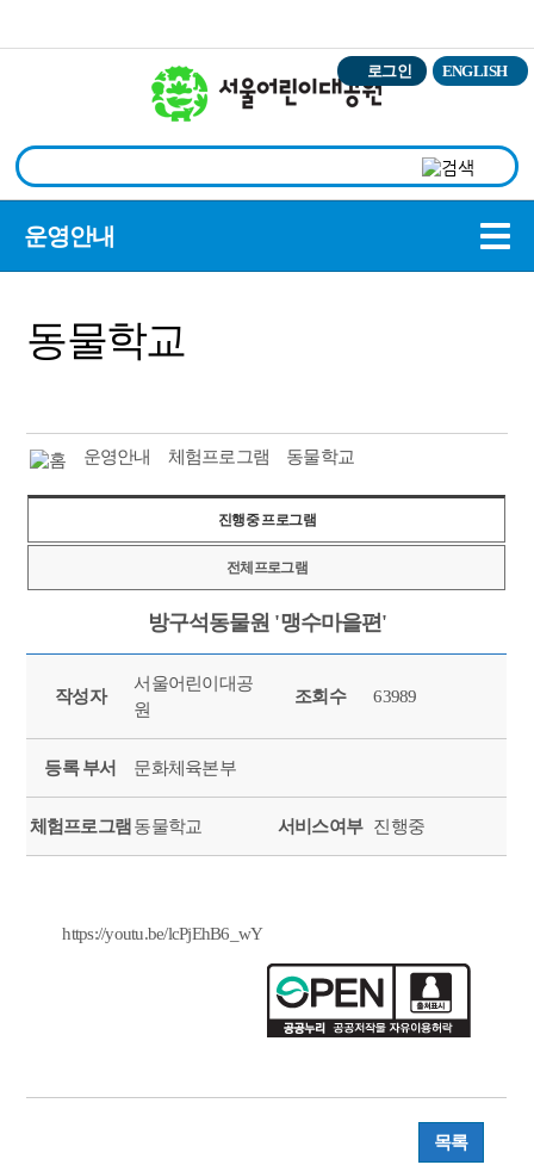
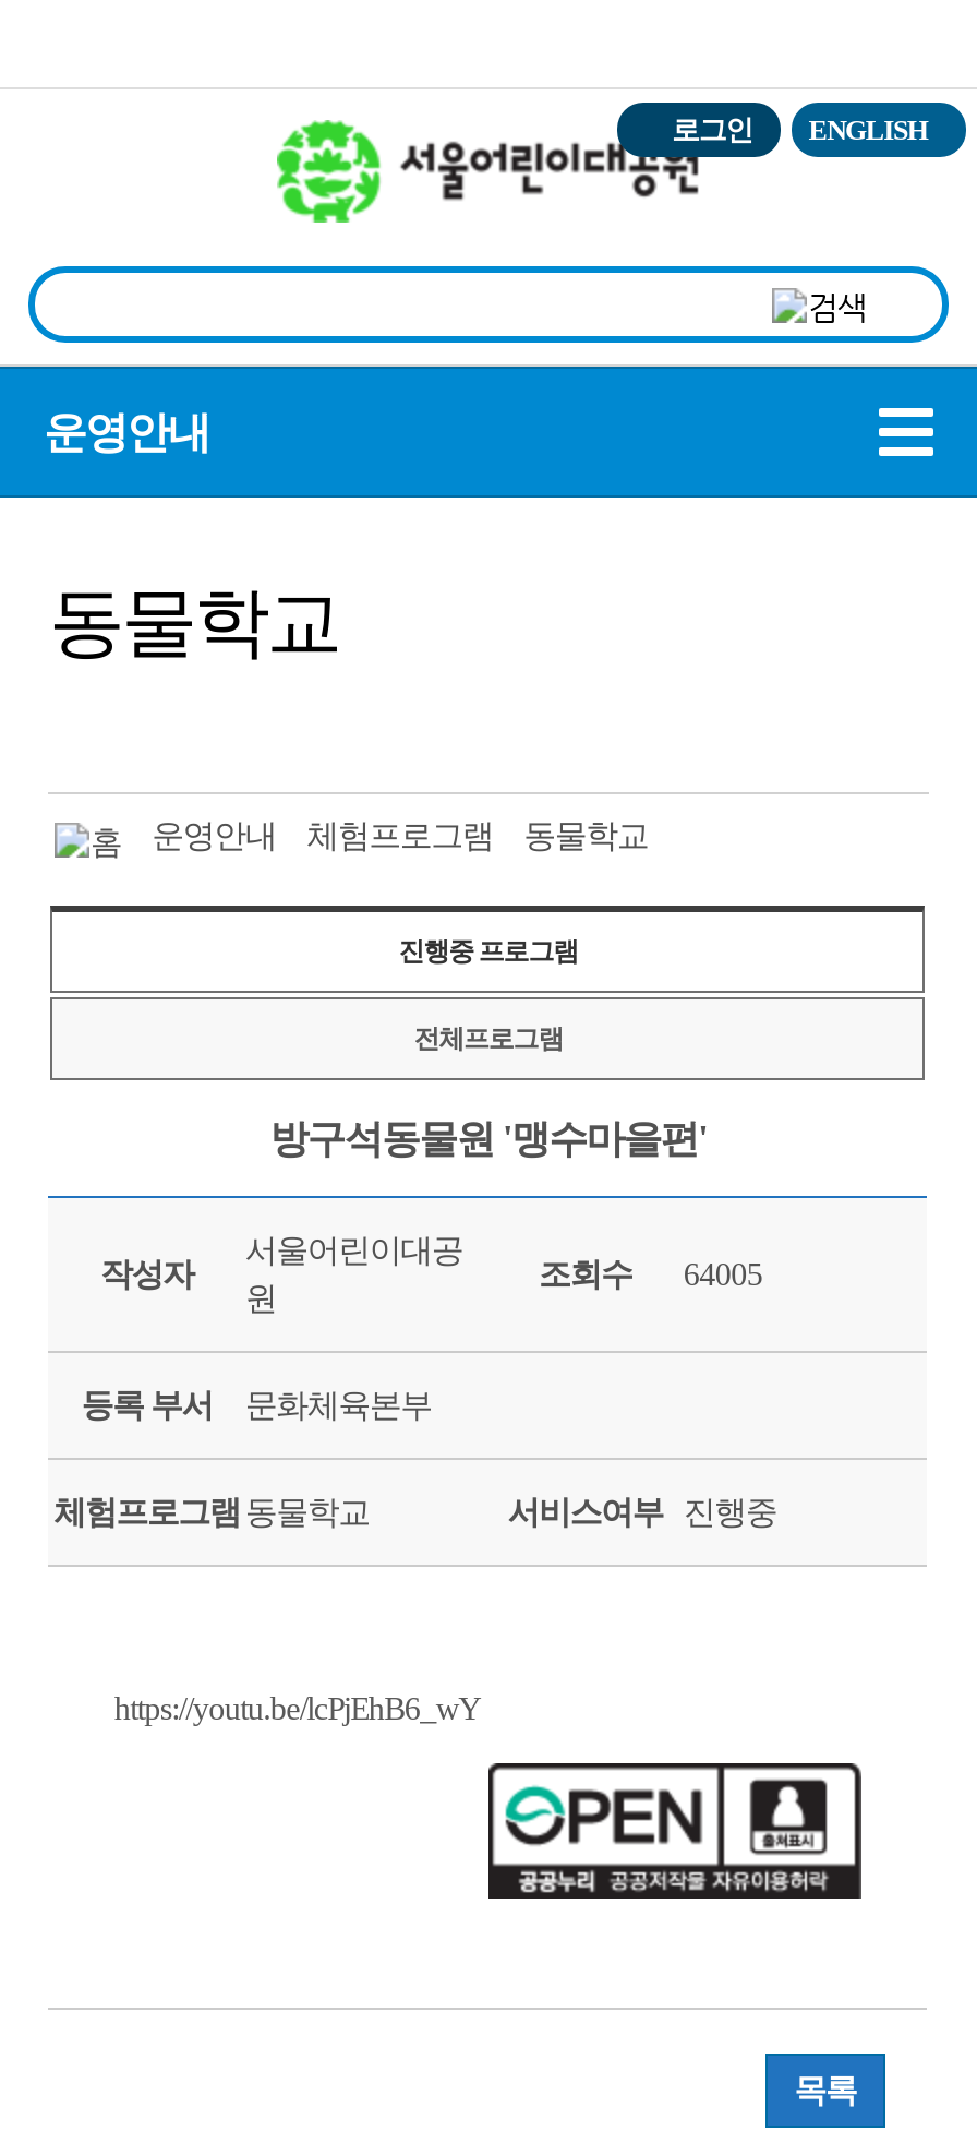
[294,687,417,706] 조회수 63989 -> [539,1257,763,1292] 조회수 64005

